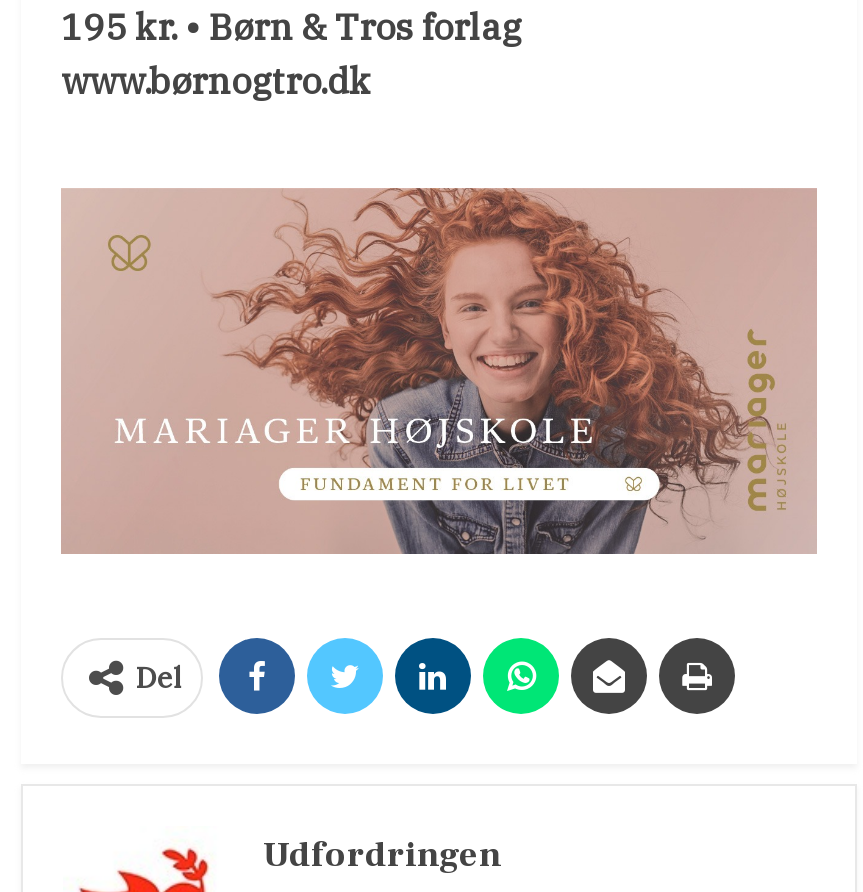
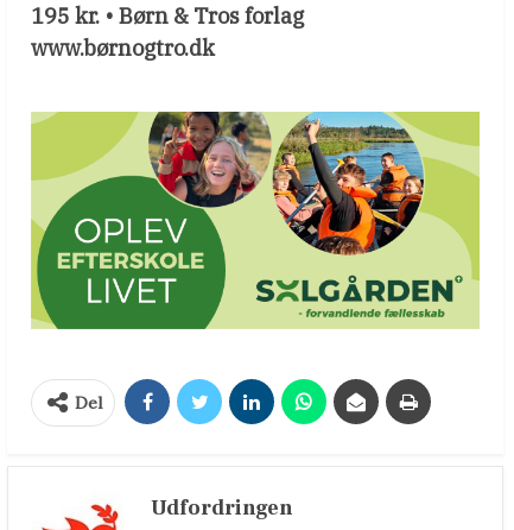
[61,186,817,556] [image] -> [31,111,480,330] [image]

